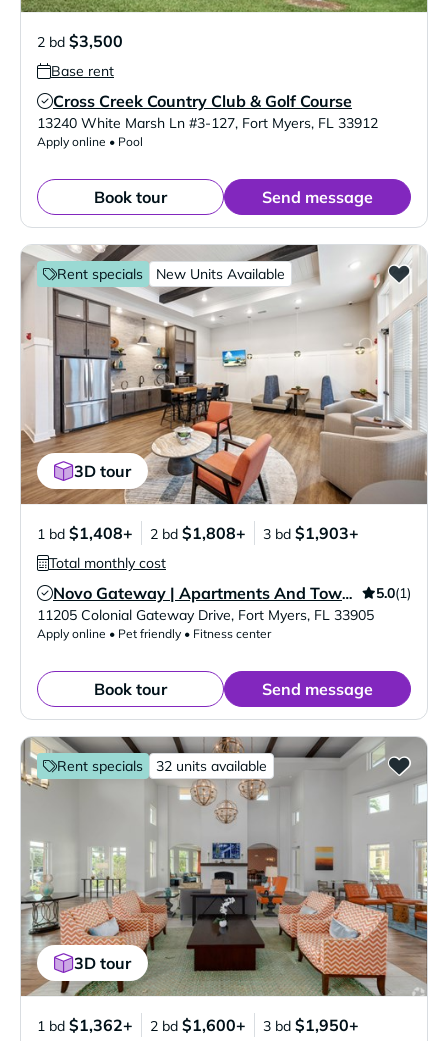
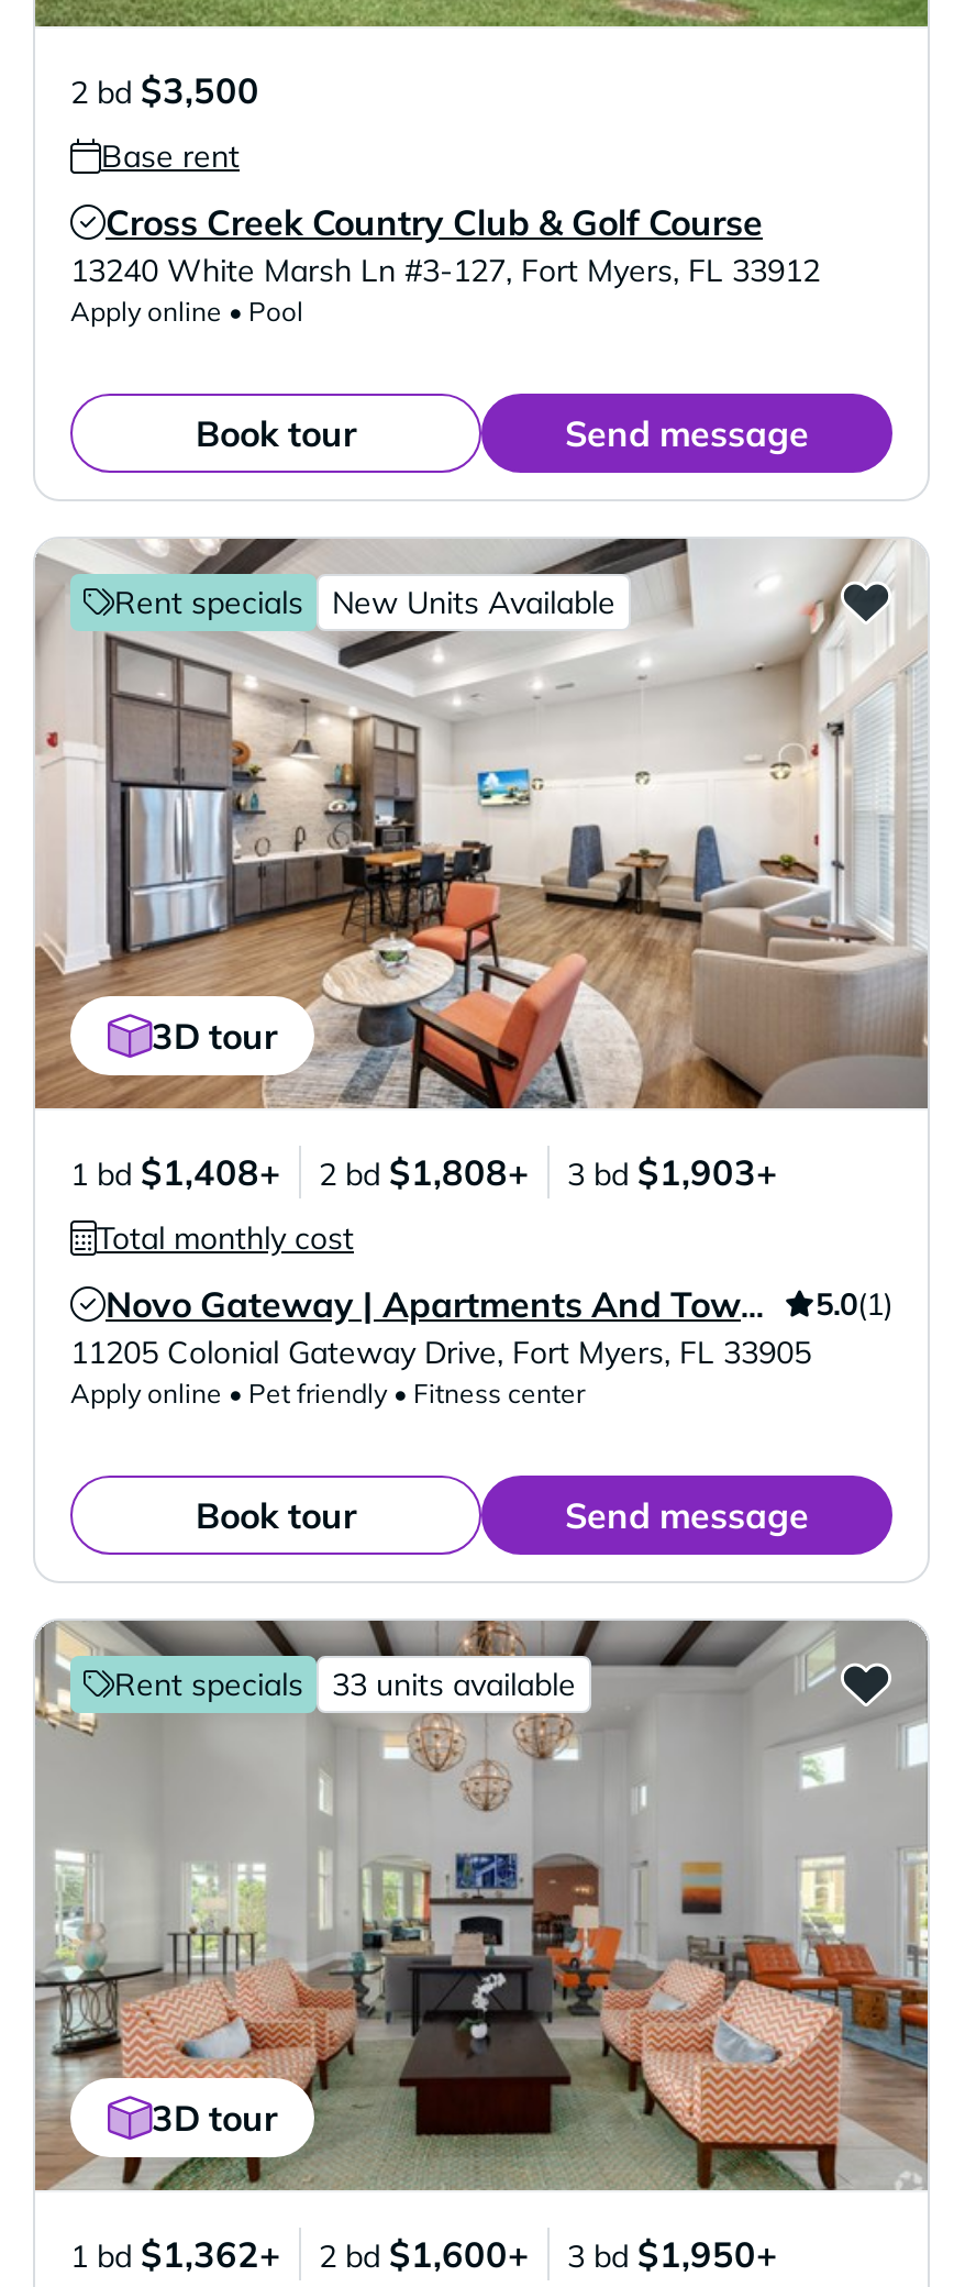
[156,757,267,775] 32 units available -> [332,1665,576,1704] 33 units available

